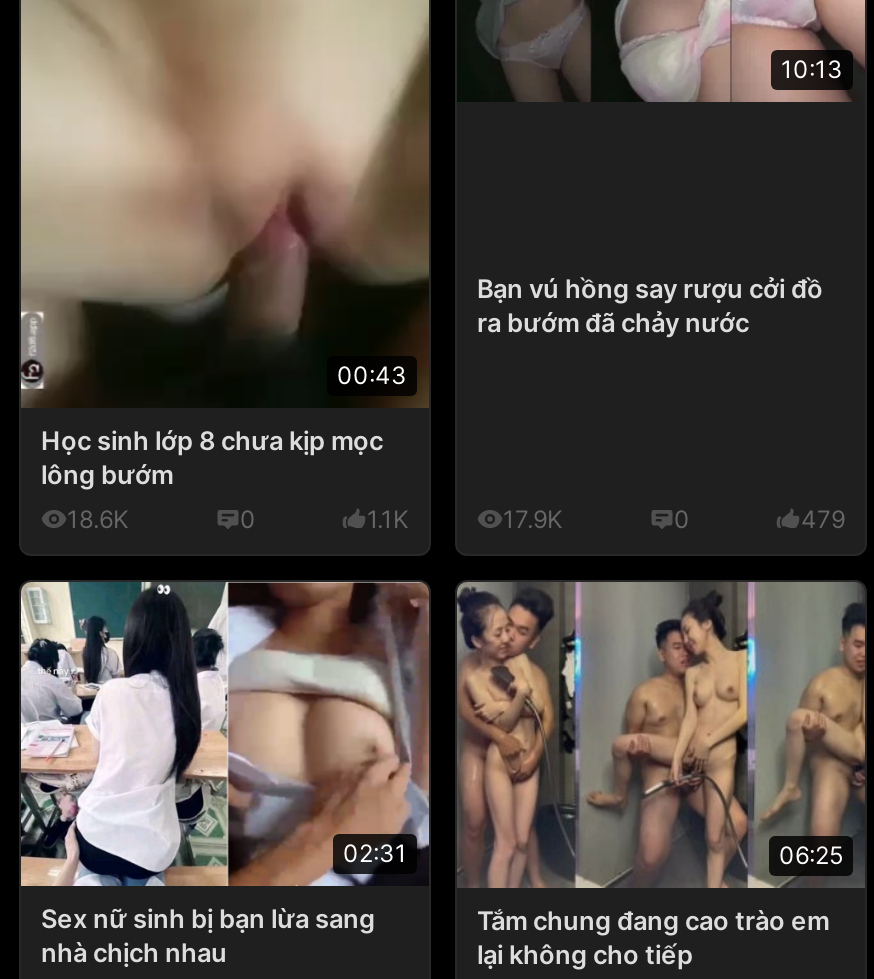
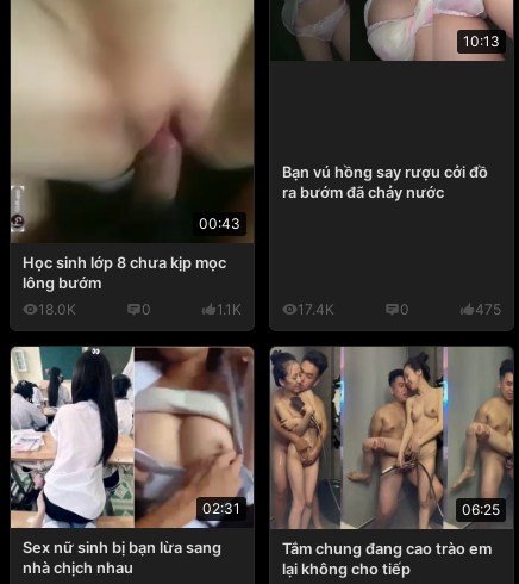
[67,505,129,535] 18.6K -> [38,301,76,319] 18.0K
[503,505,563,535] 17.9K -> [298,301,334,319] 17.4K
[801,505,845,535] 479 -> [475,301,501,319] 475

